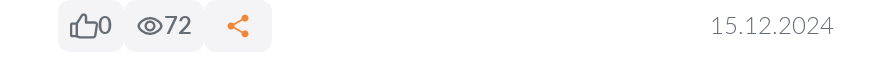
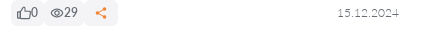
[98,10,192,40] 0 72 -> [31,5,78,20] 0 29

